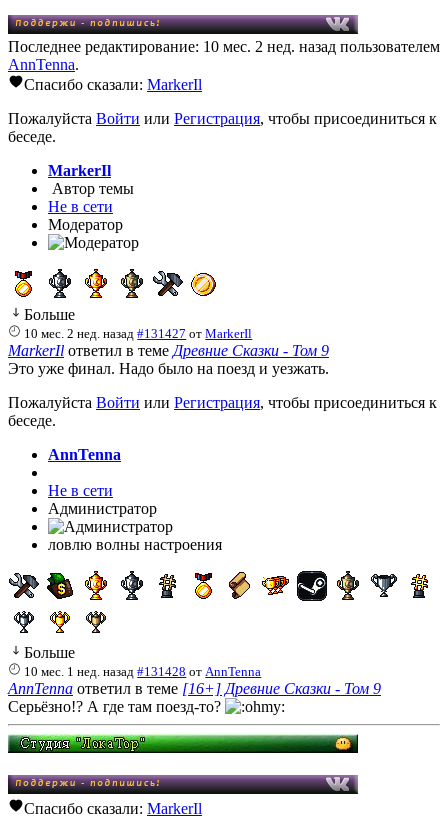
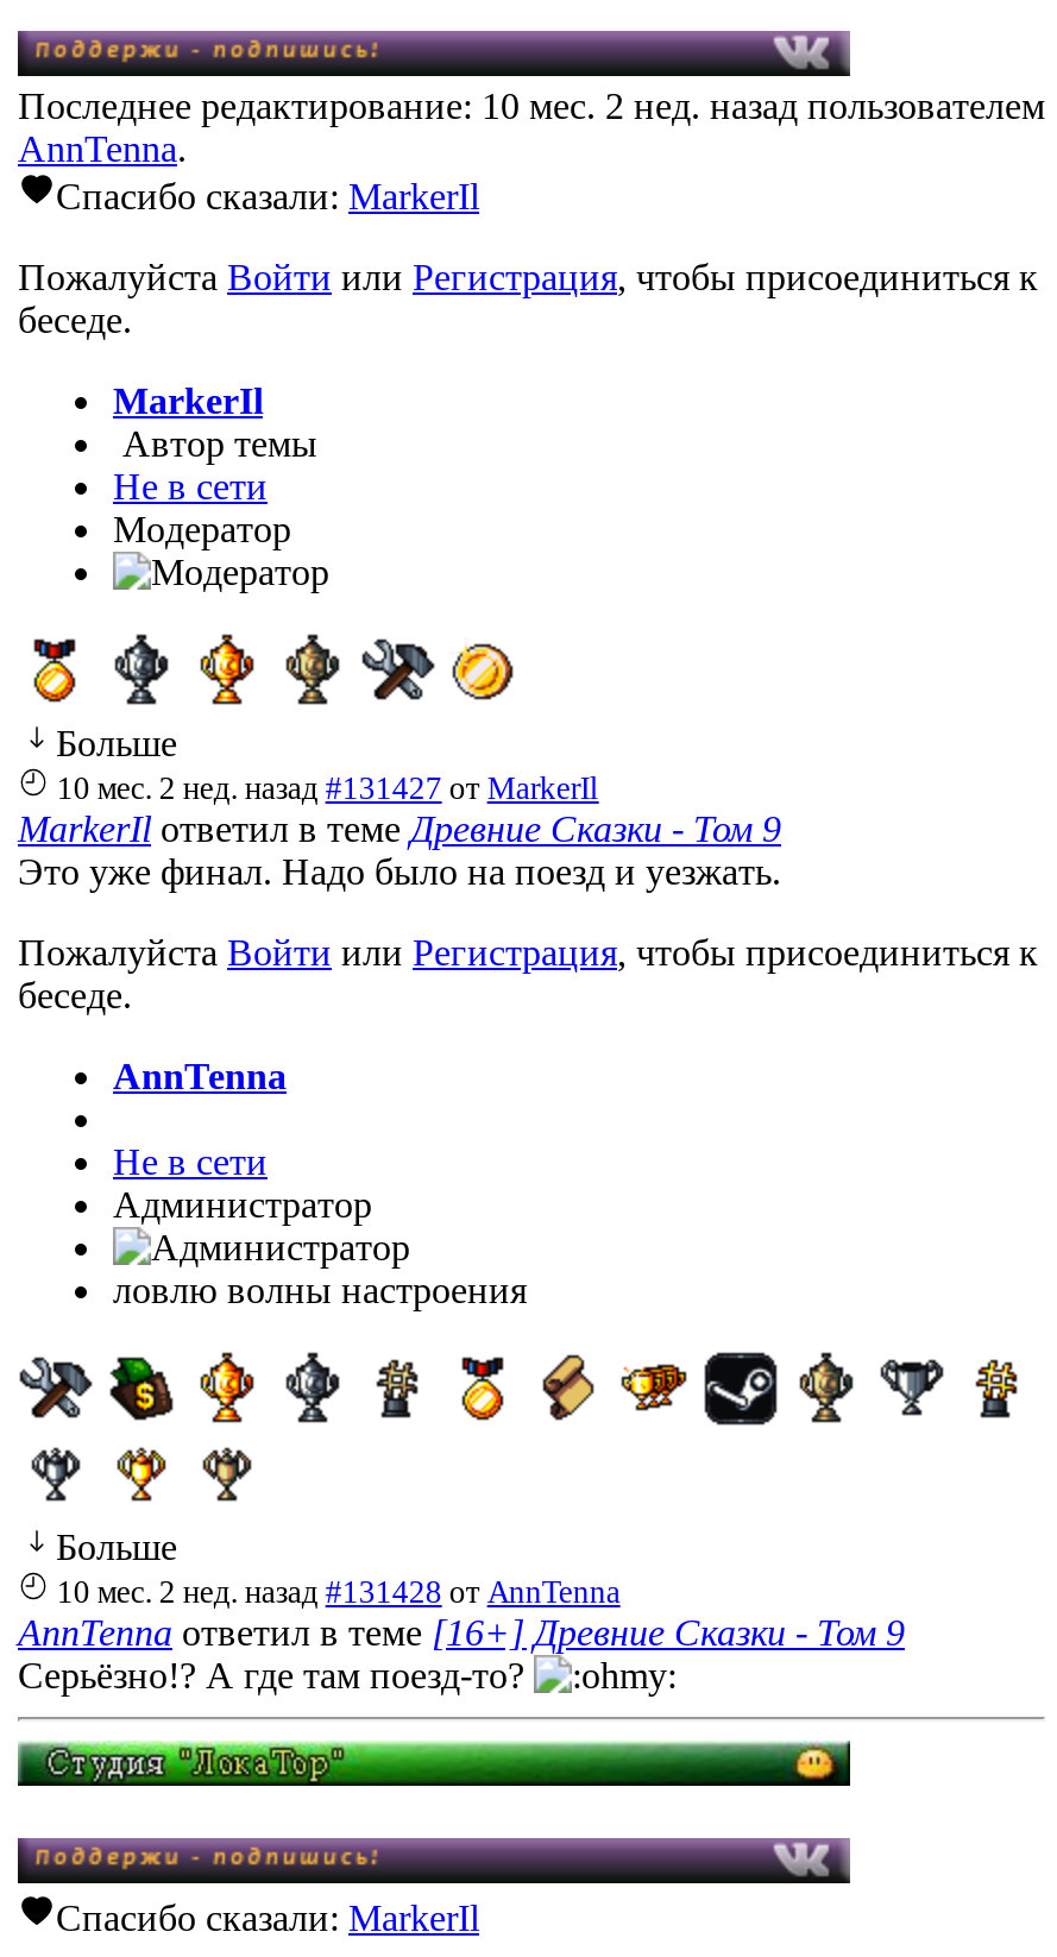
[24,664,261,679] 10 мес. 1 нед. назад #131428 от AnnTenna -> [57,1573,620,1609] 10 мес. 2 нед. назад #131428 от AnnTenna

